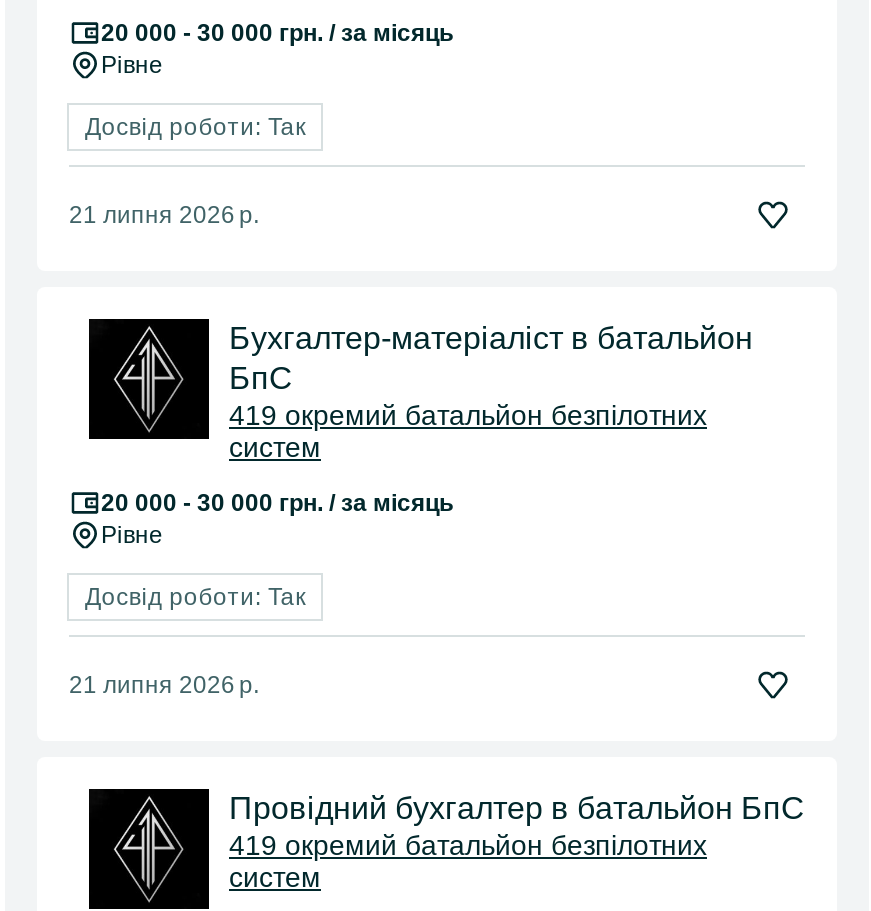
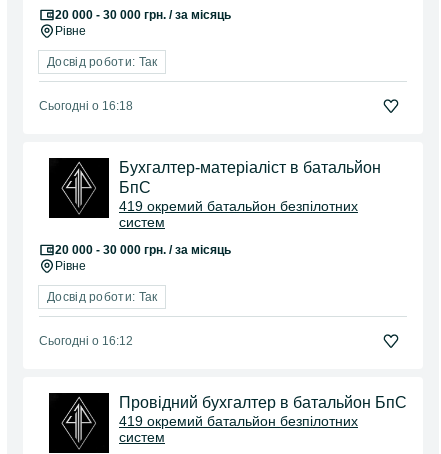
[69,201,259,229] 21 липня 2026 р. -> [39,99,133,113] Сьогодні о 16:18
[69,671,259,699] 21 липня 2026 р. -> [39,334,133,348] Сьогодні о 16:12

